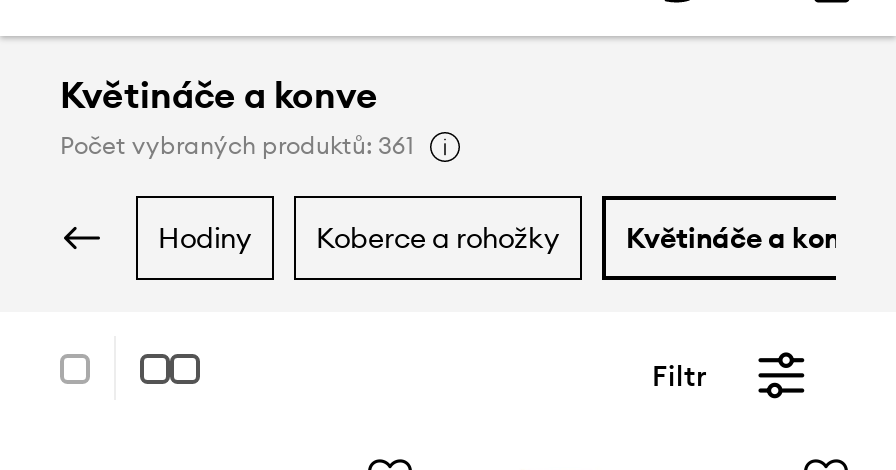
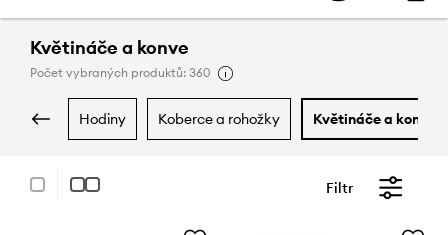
[60,130,414,160] Počet vybraných produktů: 361 -> [30,65,210,80] Počet vybraných produktů: 360

